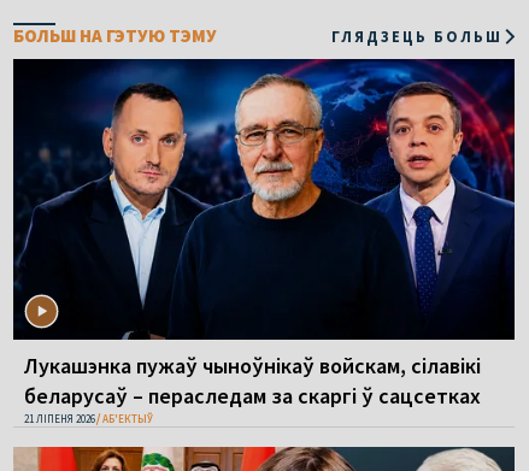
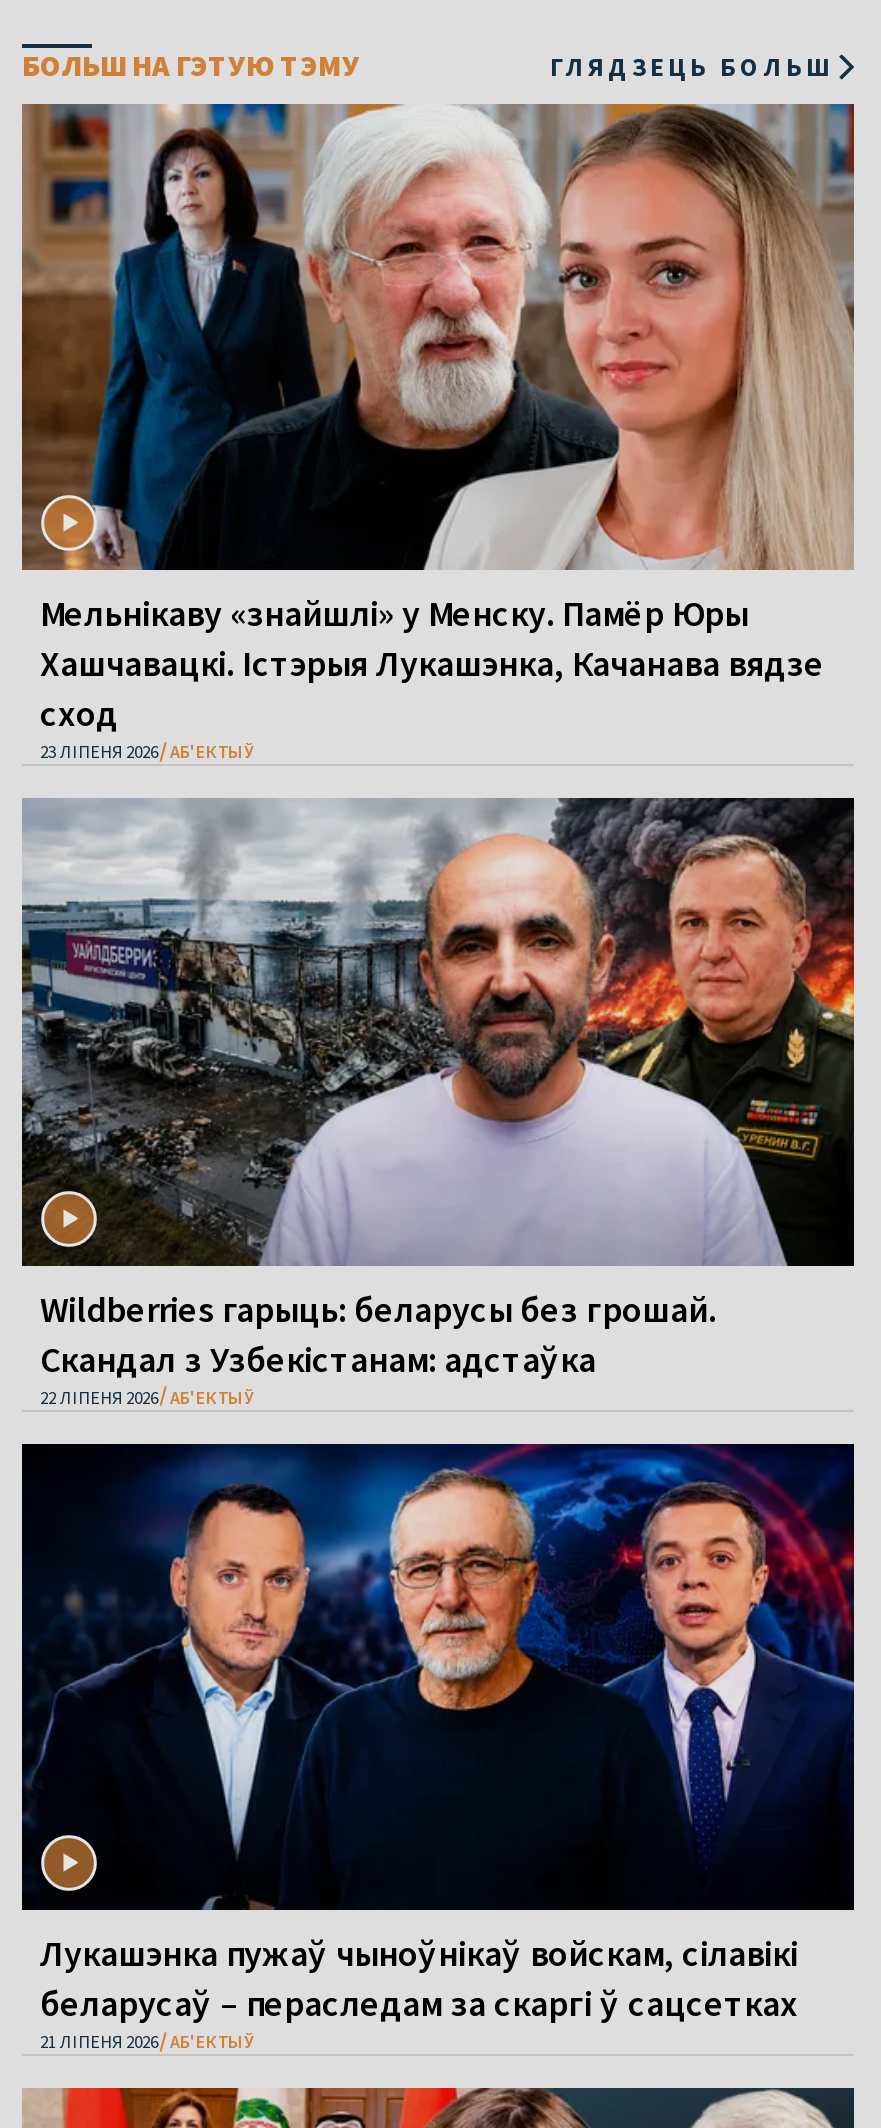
none -> [20,102,856,763] [image] | Мельнікаву «знайшлі» у Менску. Памёр Юры | Хашчавацкі. Істэрыя Лукашэнка, Качанава вядзе | сход | 23 ЛІПЕНЯ 2026 АБ'ЕКТЫЎ
none -> [20,796,856,1408] [image] | Wildberries гарыць: беларусы без грошай. | Скандал з Узбекістанам: адстаўка | 22 ЛІПЕНЯ 2026 АБ'ЕКТЫЎ

